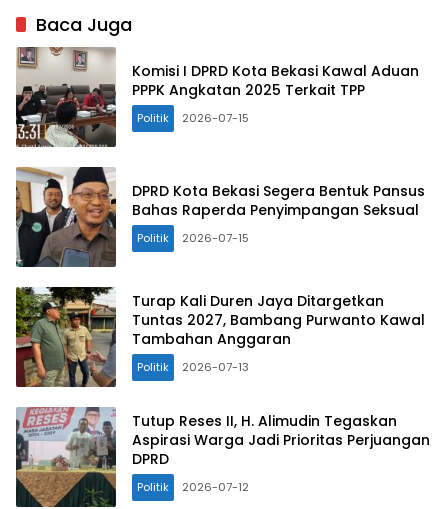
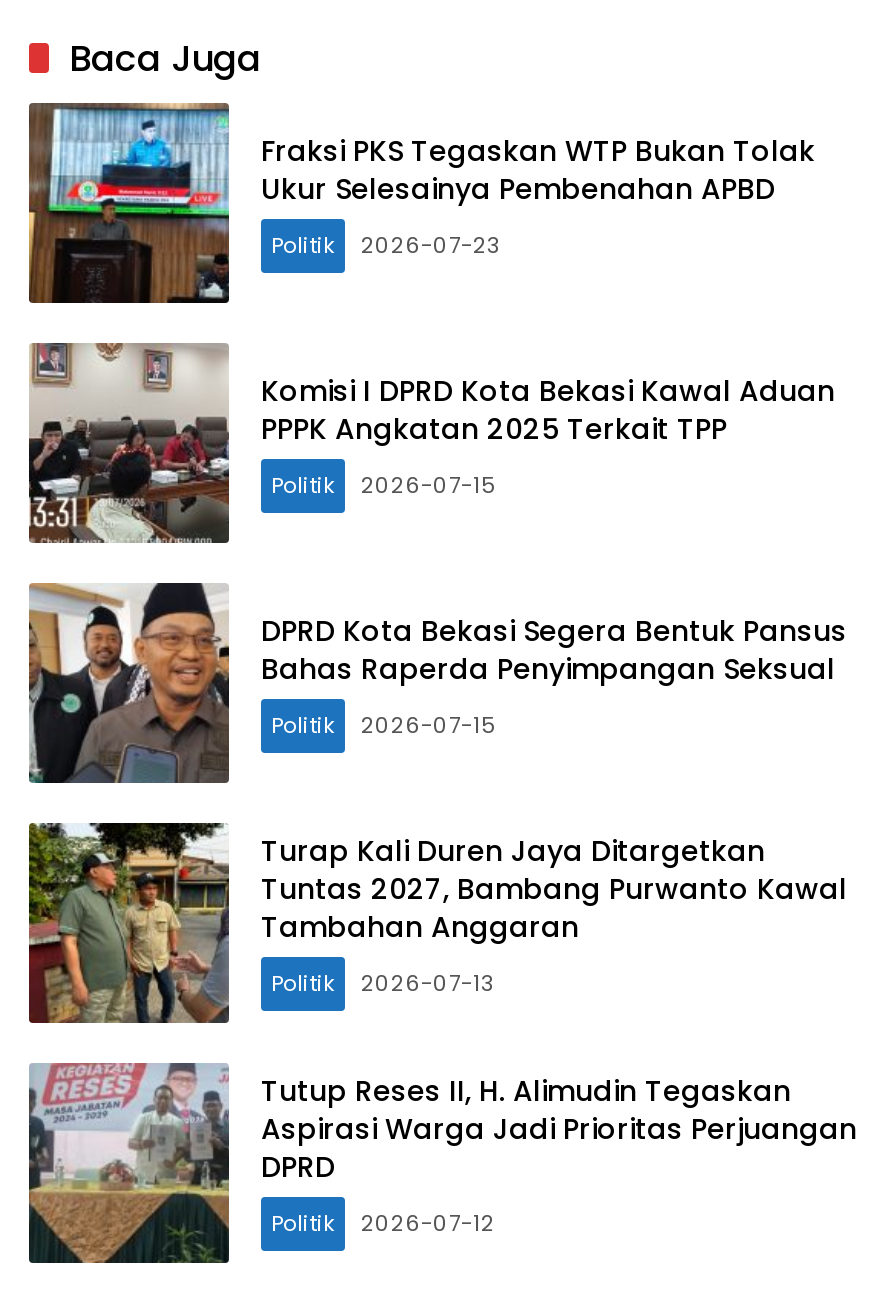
none -> [27,103,815,305] [image] | Fraksi PKS Tegaskan WTP Bukan Tolak | Ukur Selesainya Pembenahan APBD | Politik | 2026-07-23

